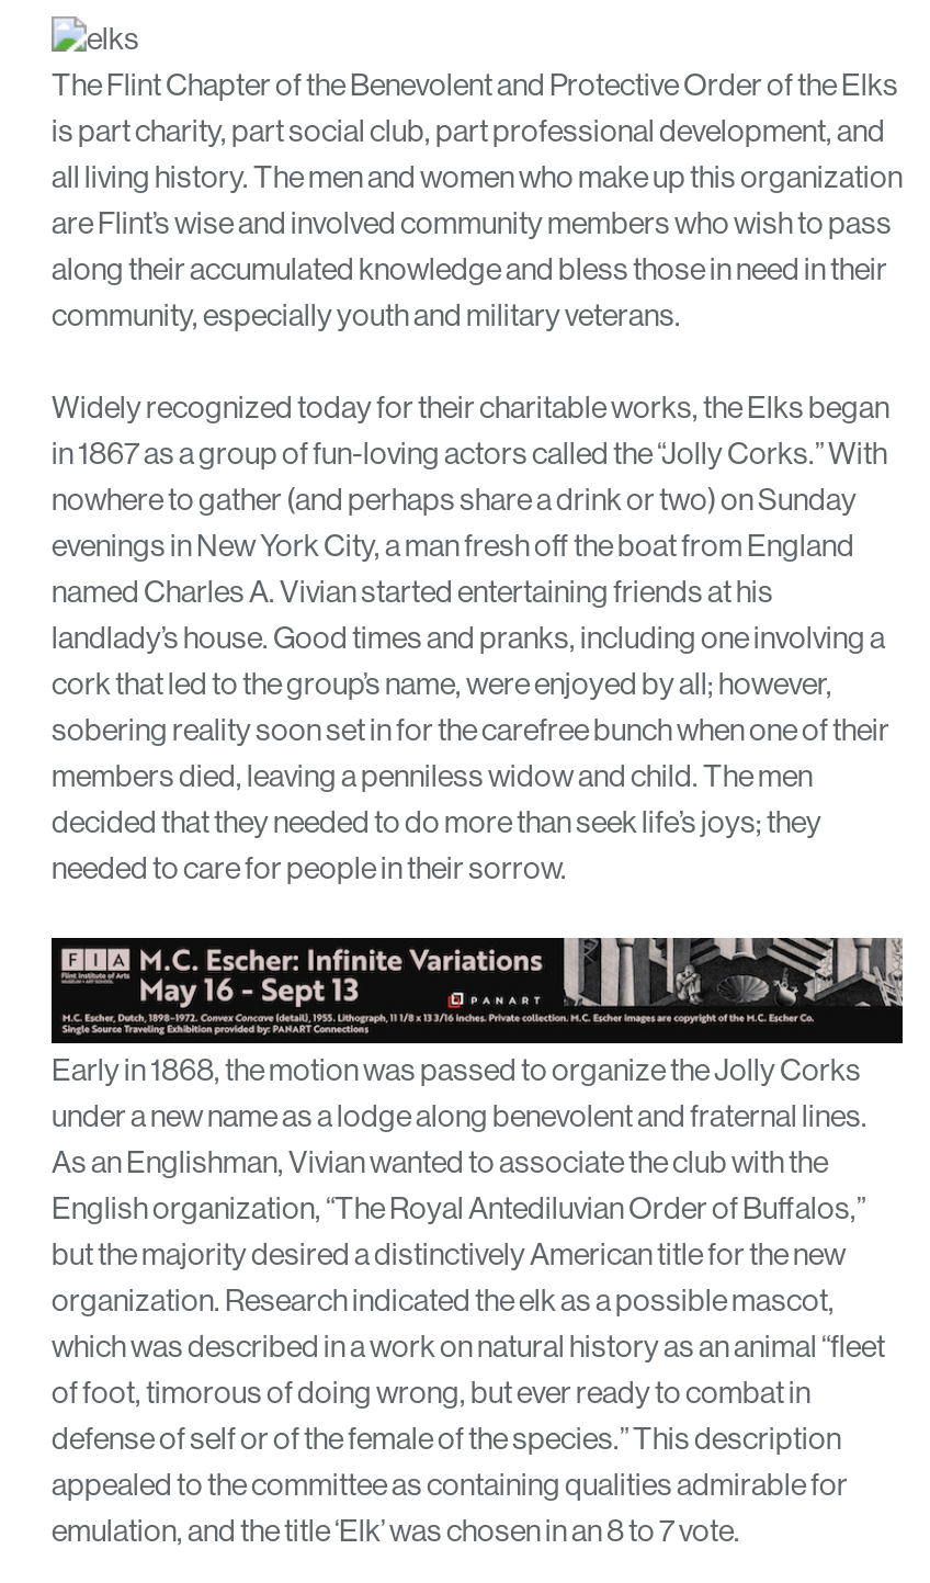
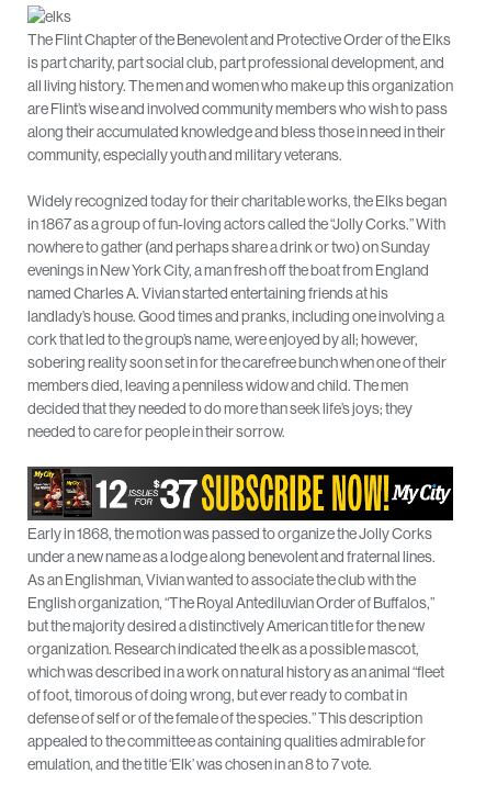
[54,936,905,1041] [image] -> [27,466,453,520] [image]

